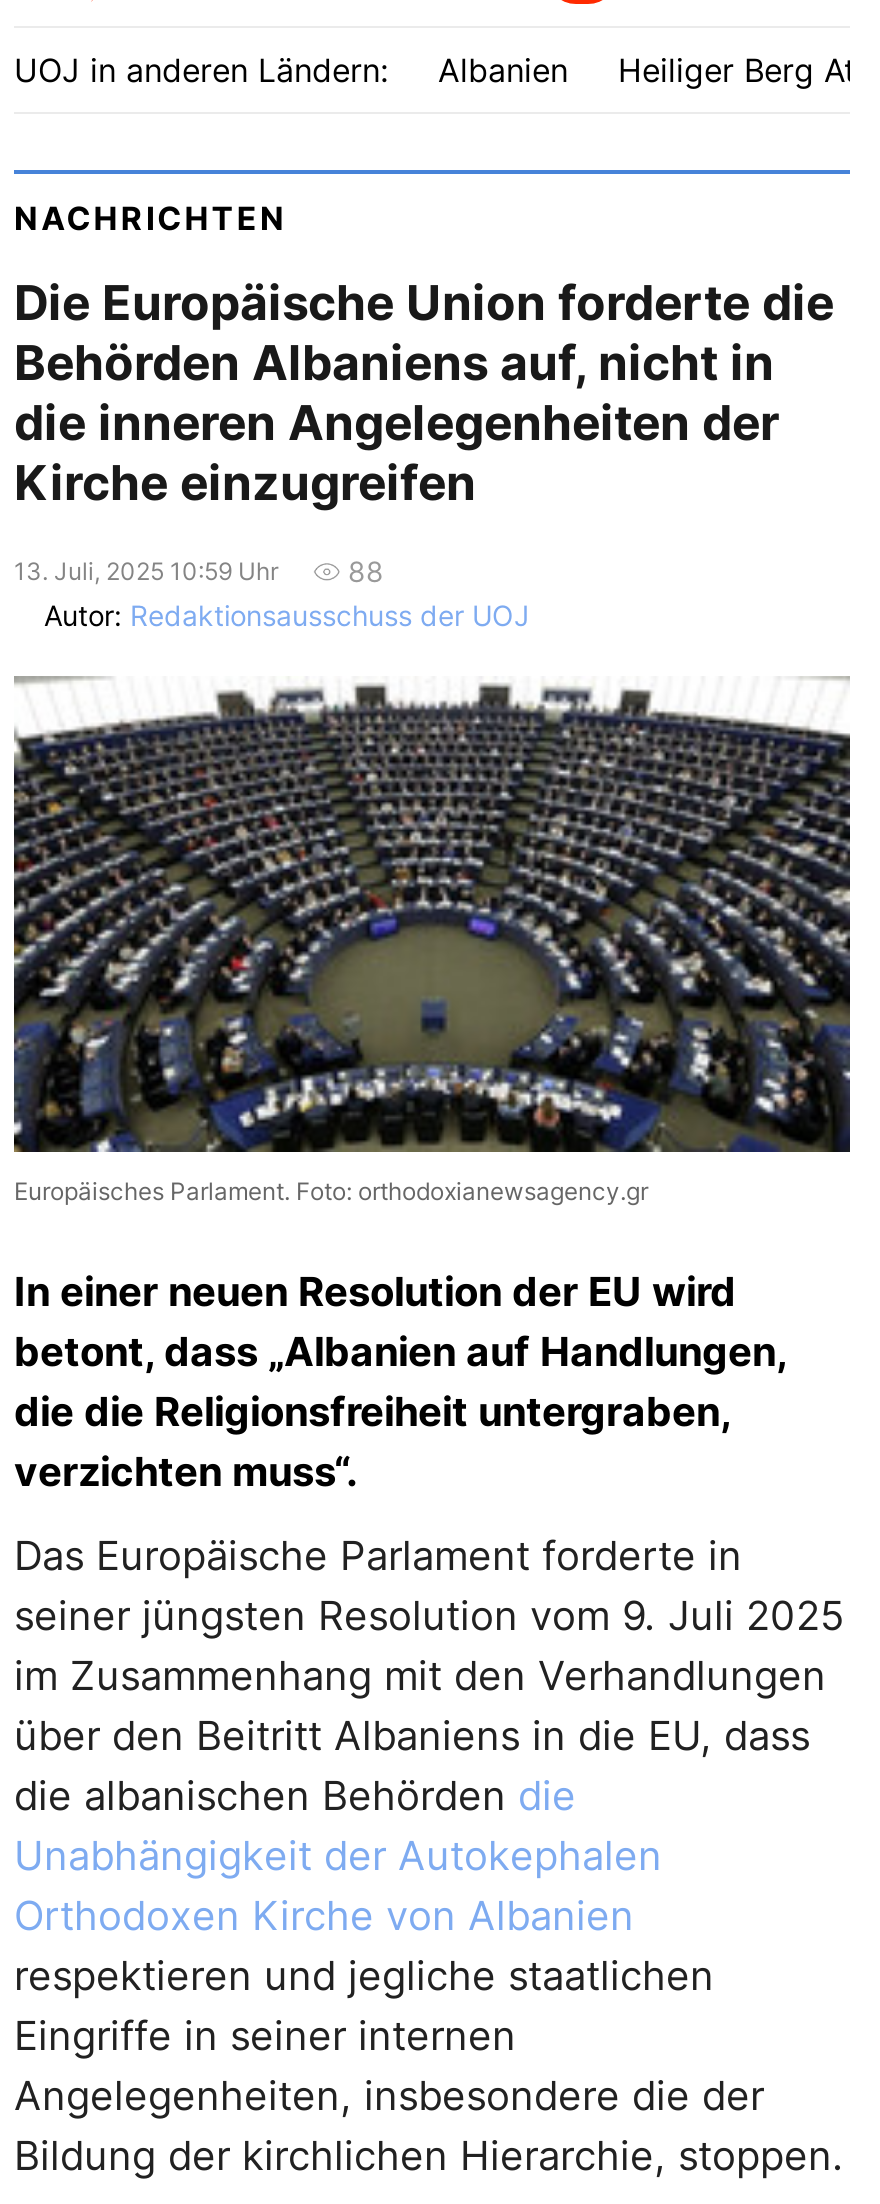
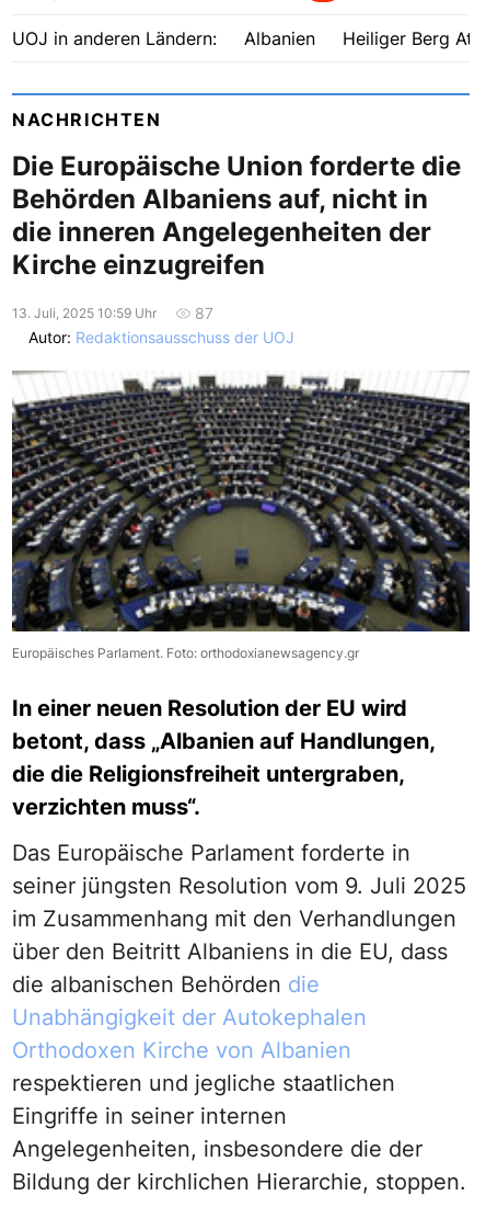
[348,554,384,588] 88 -> [195,304,213,323] 87

